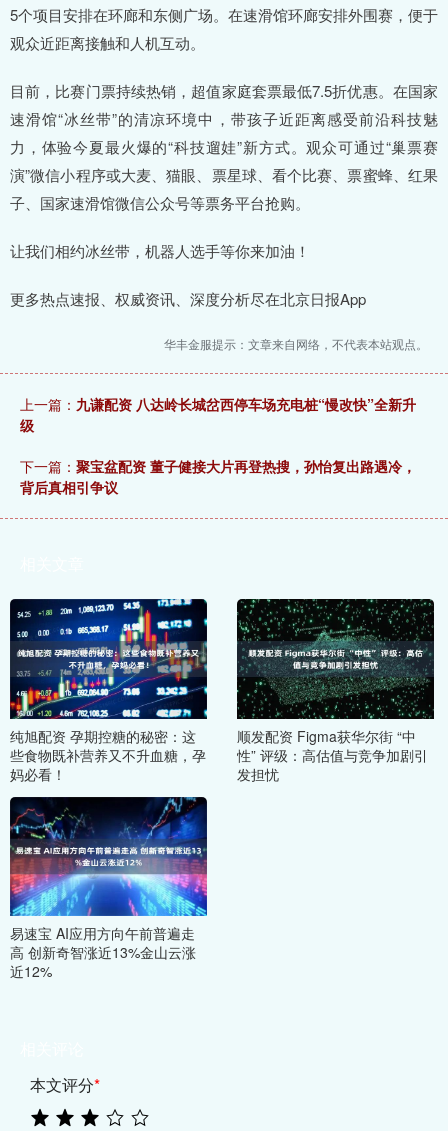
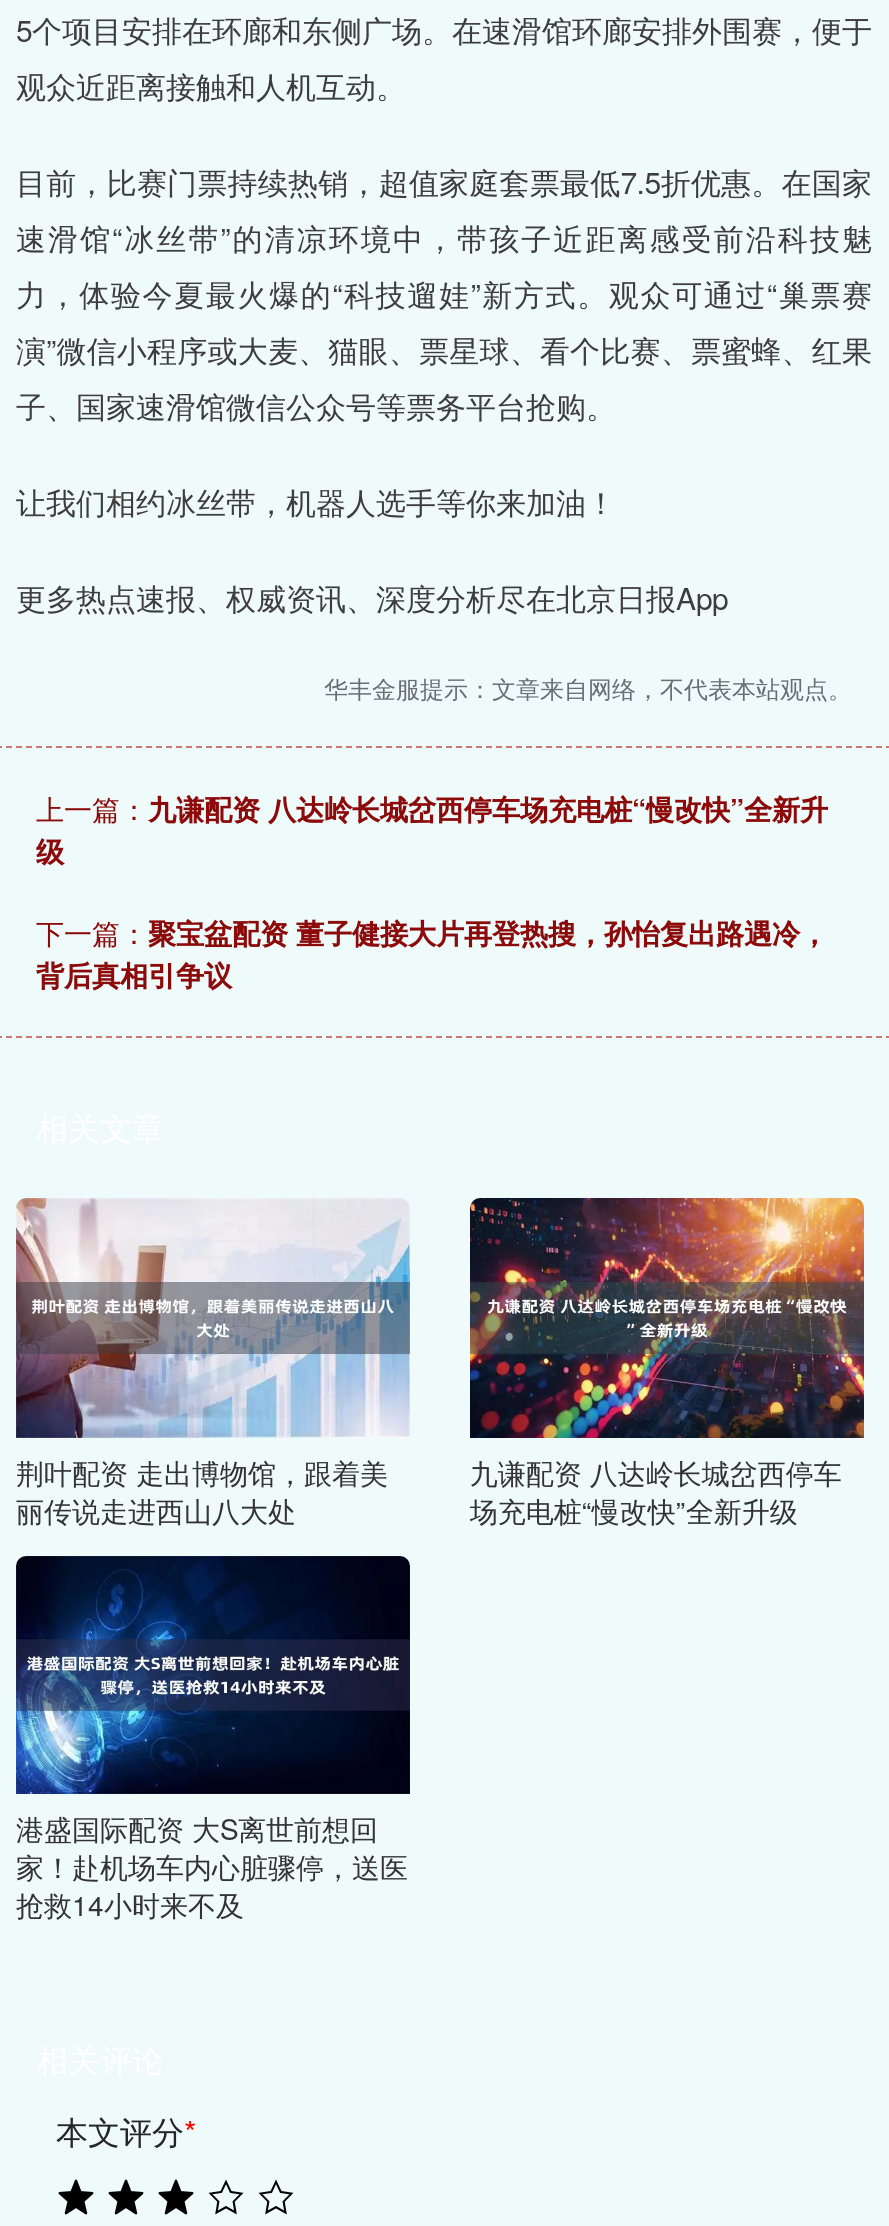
[9,598,208,784] [image] | 纯旭配资 孕期控糖的秘密：这 | 些食物既补营养又不升血糖，孕 | 妈必看！ -> [14,1198,410,1530] [image] | 荆叶配资 走出博物馆，跟着美 | 丽传说走进西山八大处
[236,598,435,784] [image] | 顺发配资 Figma获华尔街 “中 | 性” 评级：高估值与竞争加剧引 | 发担忧 -> [468,1196,866,1530] [image] | 九谦配资 八达岭长城岔西停车 | 场充电桩“慢改快”全新升级
[9,796,208,981] [image] | 易速宝 AI应用方向午前普遍走 | 高 创新奇智涨近13%金山云涨 | 近12% -> [14,1554,412,1924] [image] | 港盛国际配资 大S离世前想回 | 家！赴机场车内心脏骤停，送医 | 抢救14小时来不及

